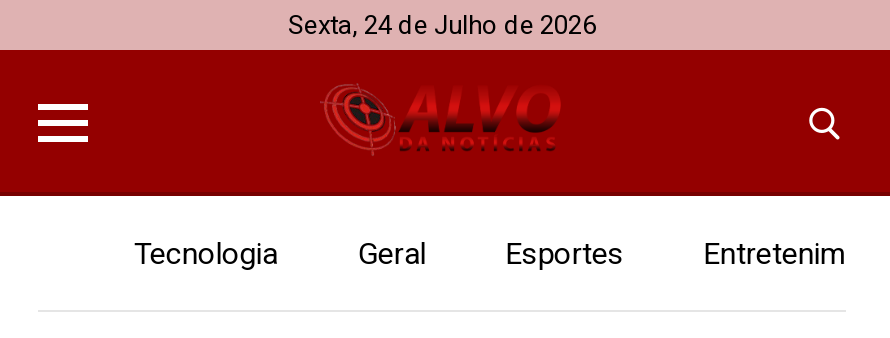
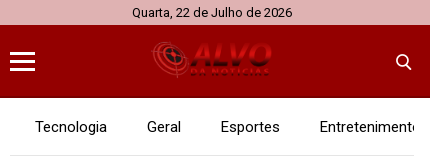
[288,10,596,40] Sexta, 24 de Julho de 2026 -> [132,5,292,20] Quarta, 22 de Julho de 2026

